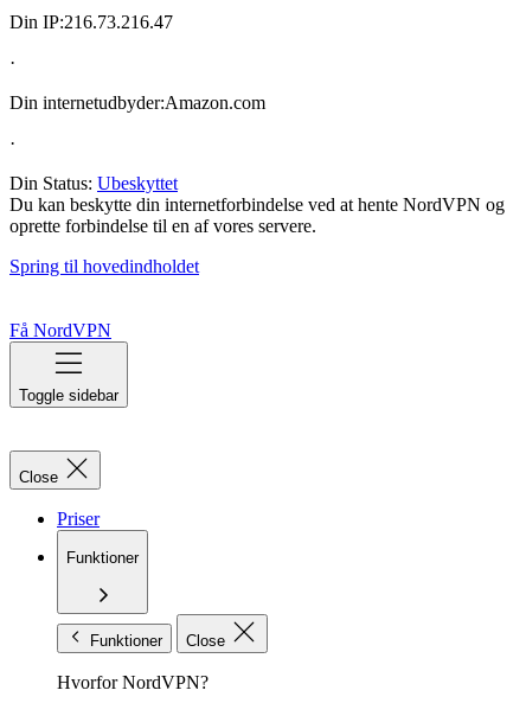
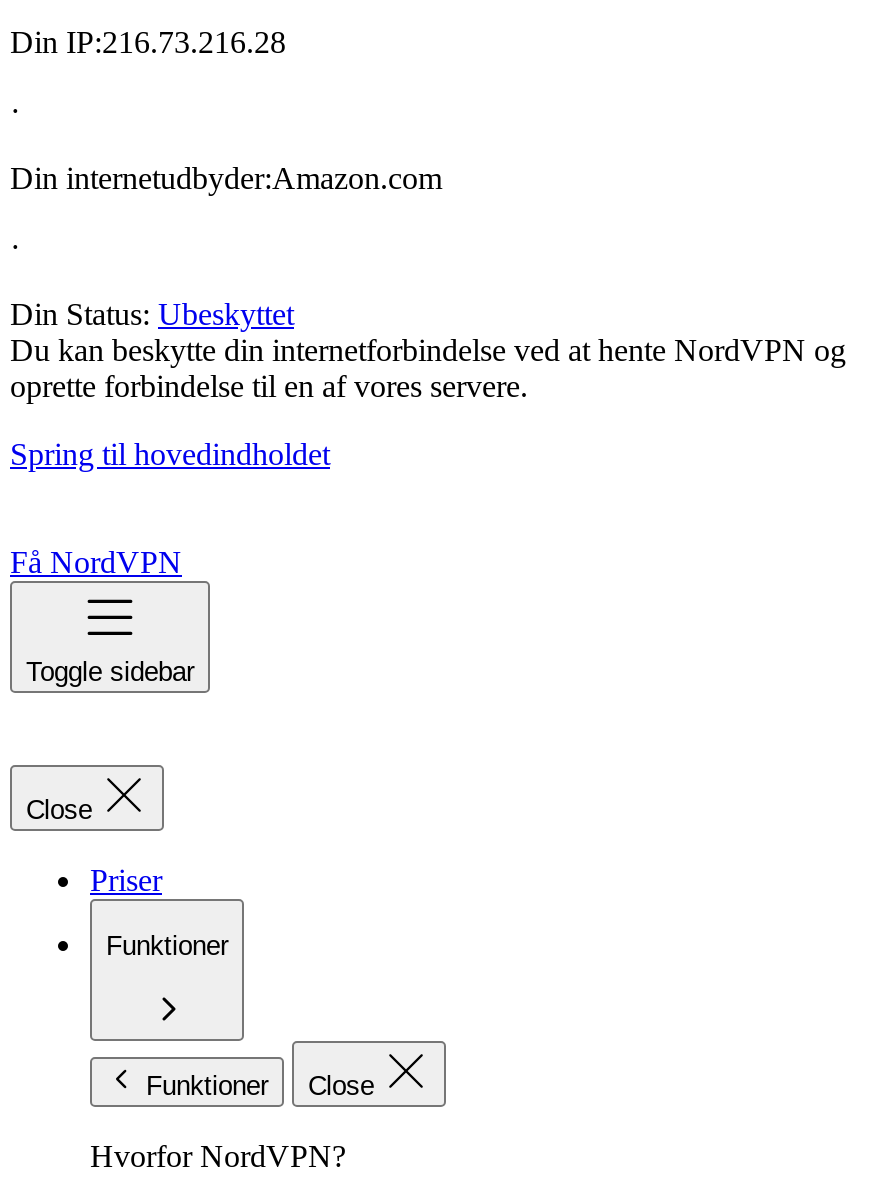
[9,12,173,32] Din IP:216.73.216.47 -> [10,25,286,59] Din IP:216.73.216.28

